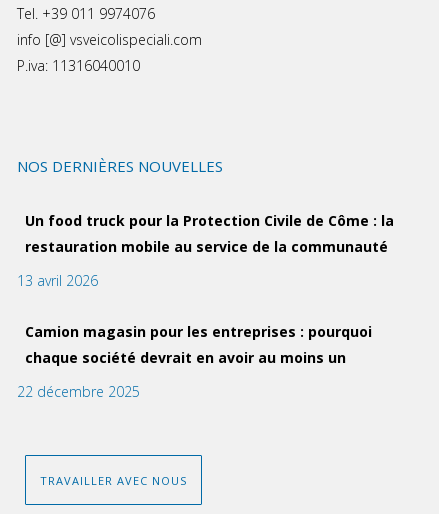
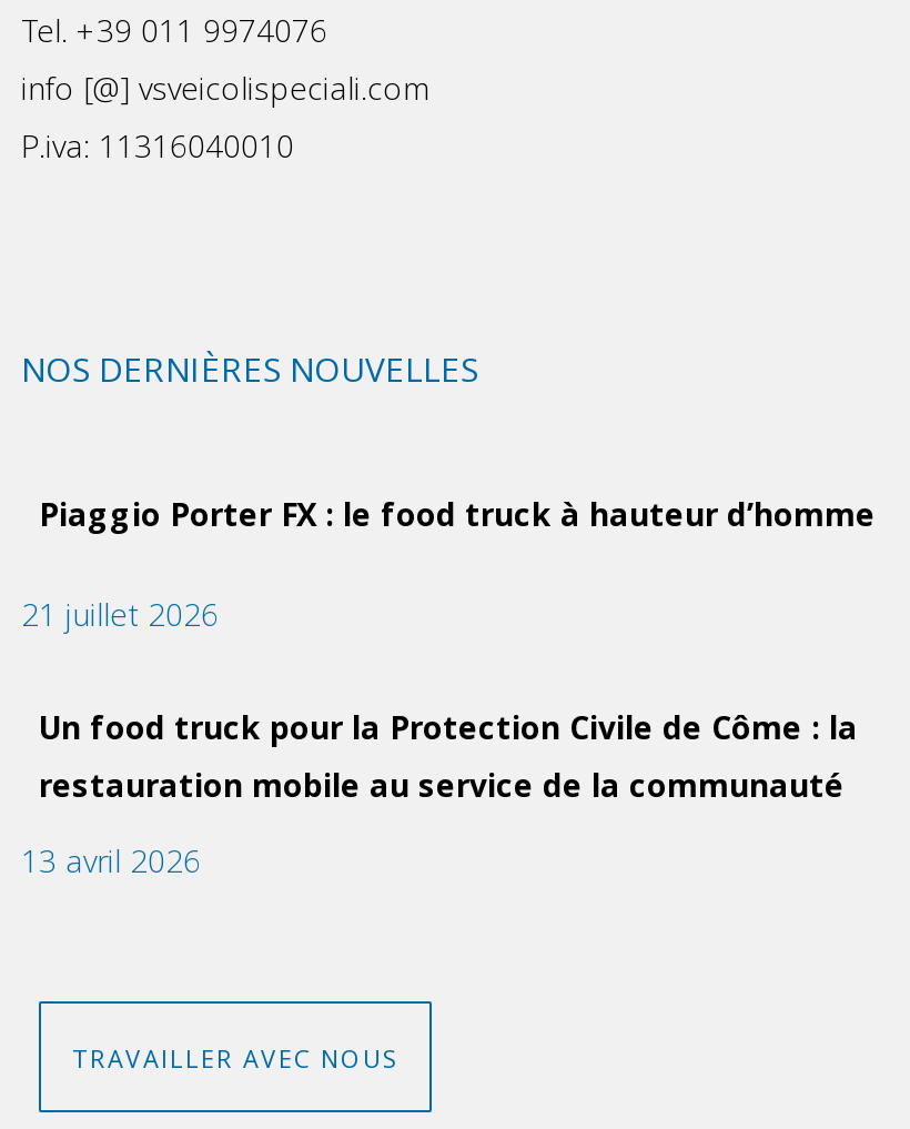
none -> [21,494,876,636] Piaggio Porter FX : le food truck à hauteur d’homme | 21 juillet 2026
moved [17,211,394,290] -> [21,707,858,882]: Un food truck pour la Protection Civile de Côme : la | restauration mobile au service de la communauté | 13 avril 2026
[17,322,372,401] Camion magasin pour les entreprises : pourquoi | chaque société devrait en avoir au moins un | 22 décembre 2025 -> none

